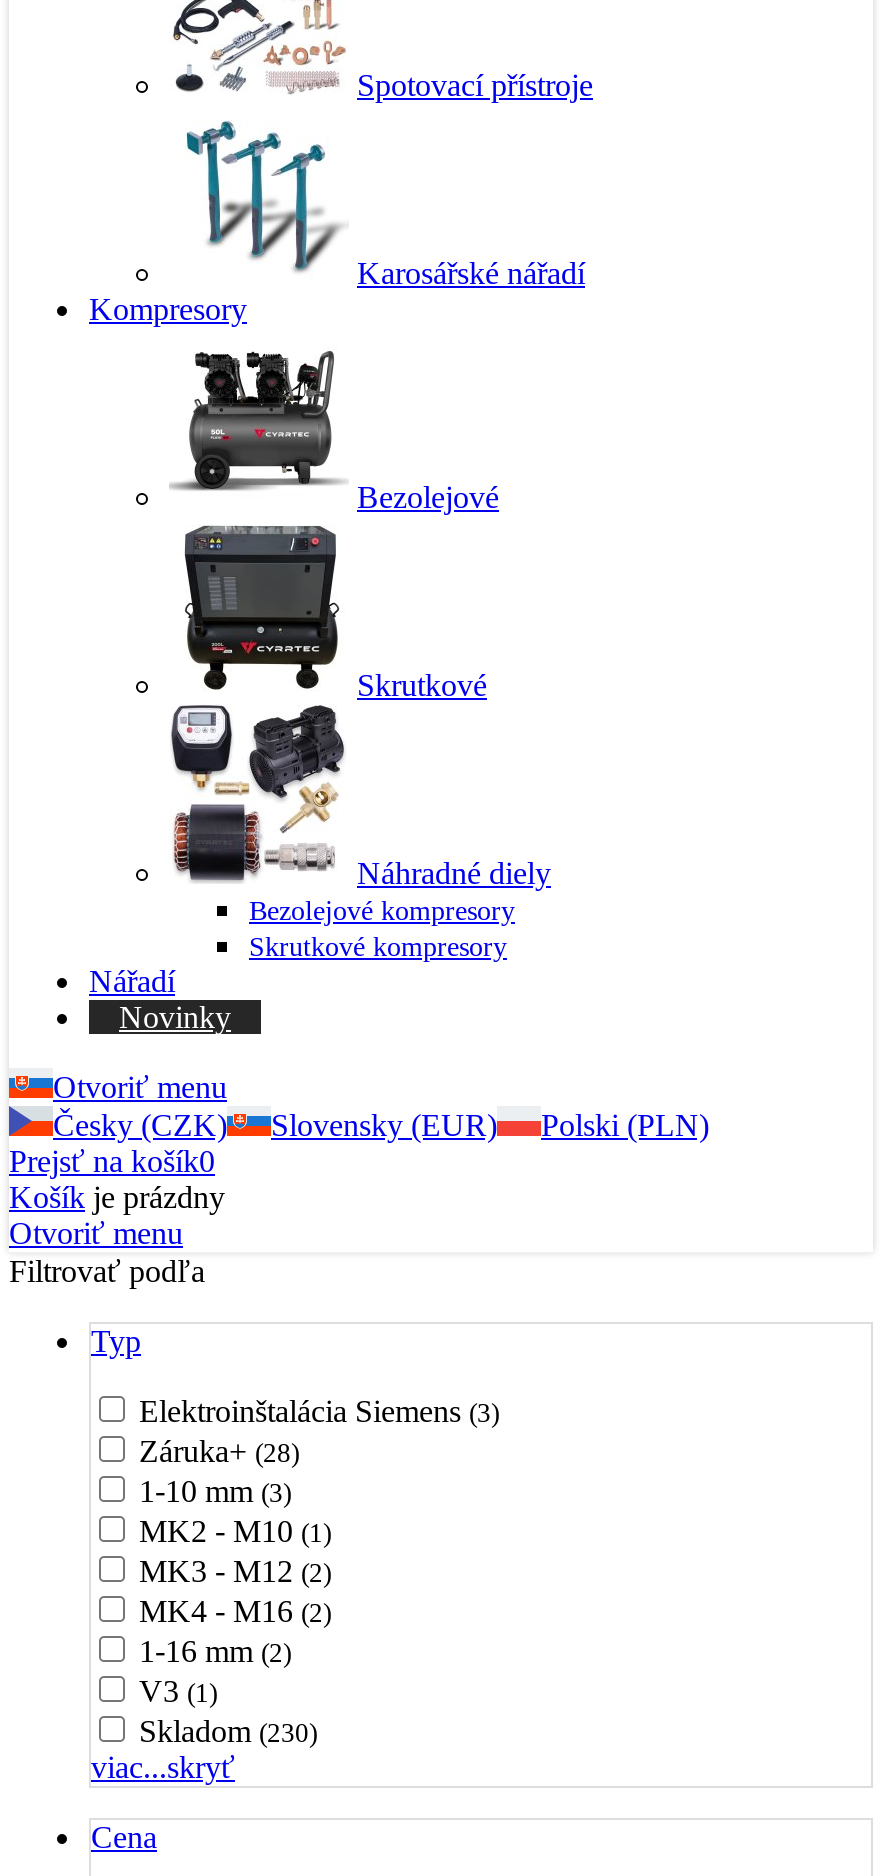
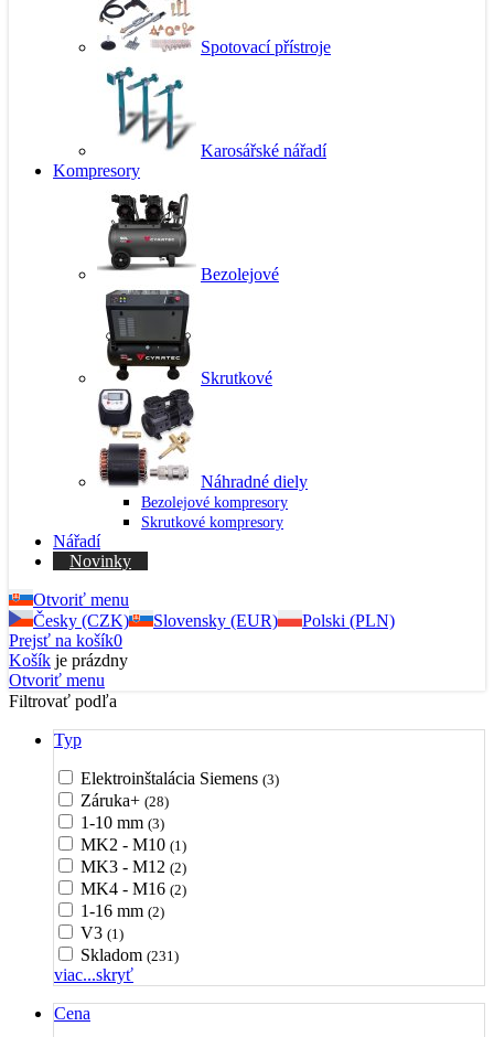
[139,1714,317,1748] Skladom (230) -> [80,945,179,964] Skladom (231)

